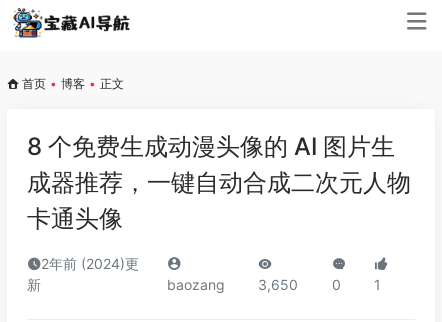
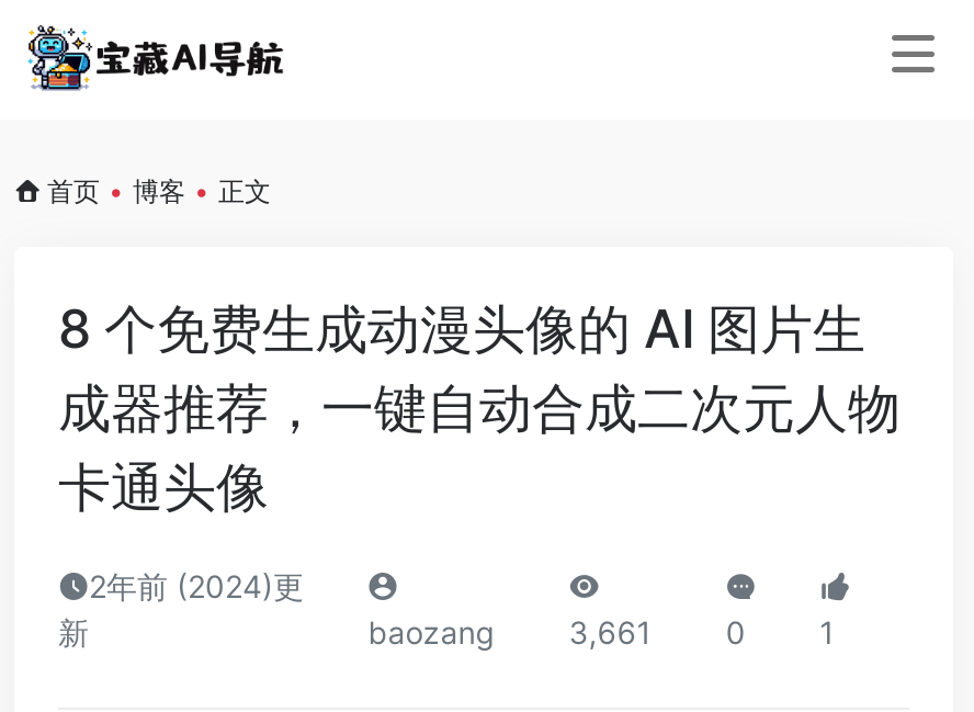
[167,276,381,293] baozang 3,650 0 1 -> [368,613,835,651] baozang 3,661 0 1

